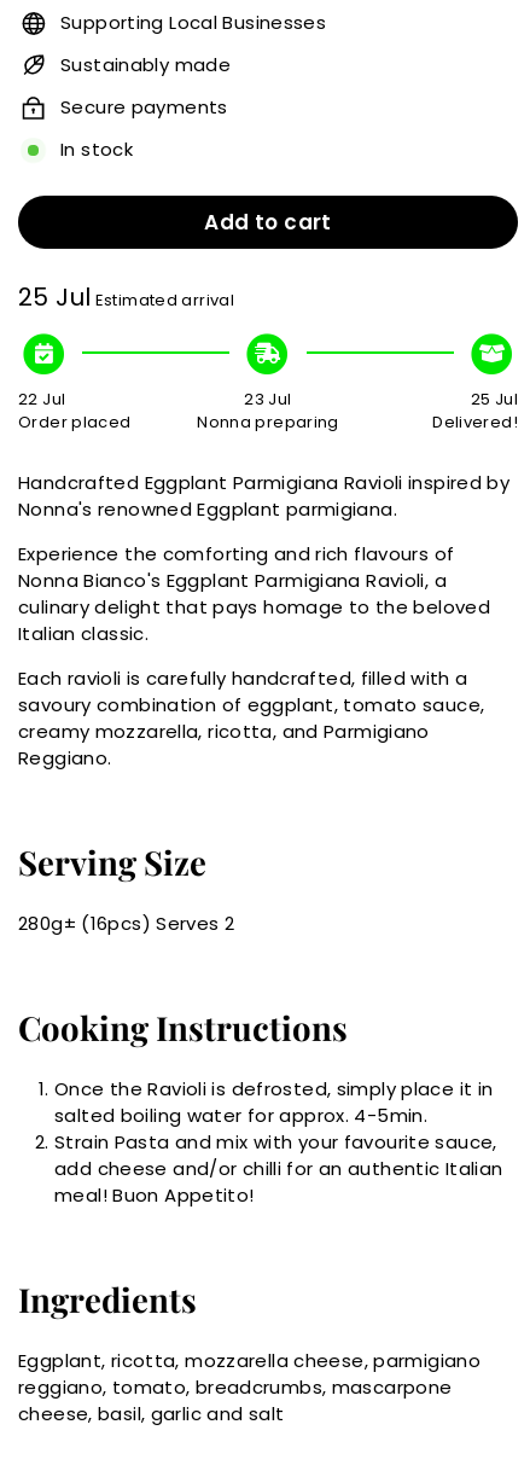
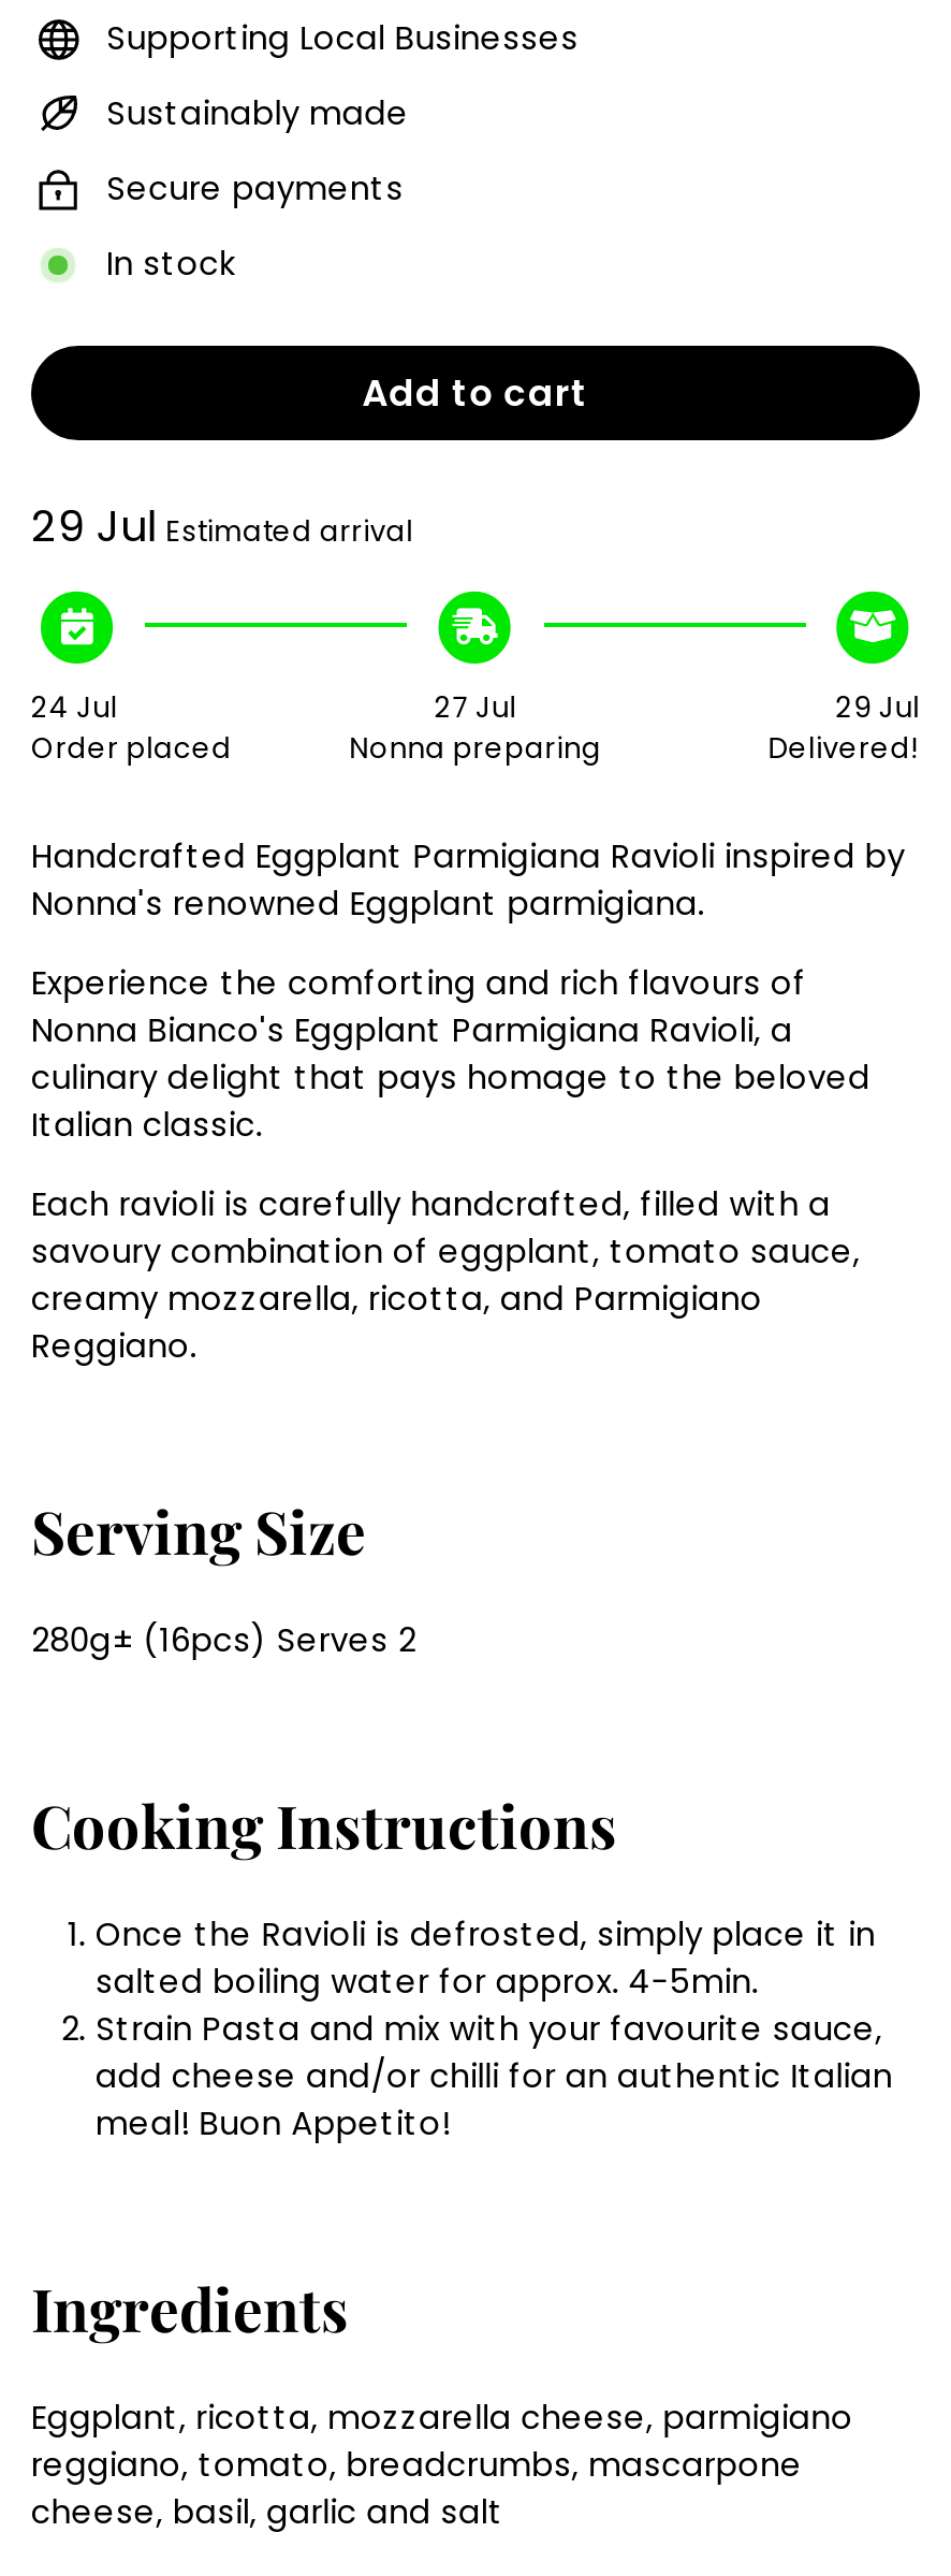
[18,280,234,314] 25 Jul Estimated arrival -> [31,496,413,556] 29 Jul Estimated arrival
[18,387,65,410] 22 Jul -> [31,686,117,727] 24 Jul
[244,387,292,410] 23 Jul -> [434,686,517,727] 27 Jul
[470,387,518,410] 25 Jul -> [836,686,920,727] 29 Jul

